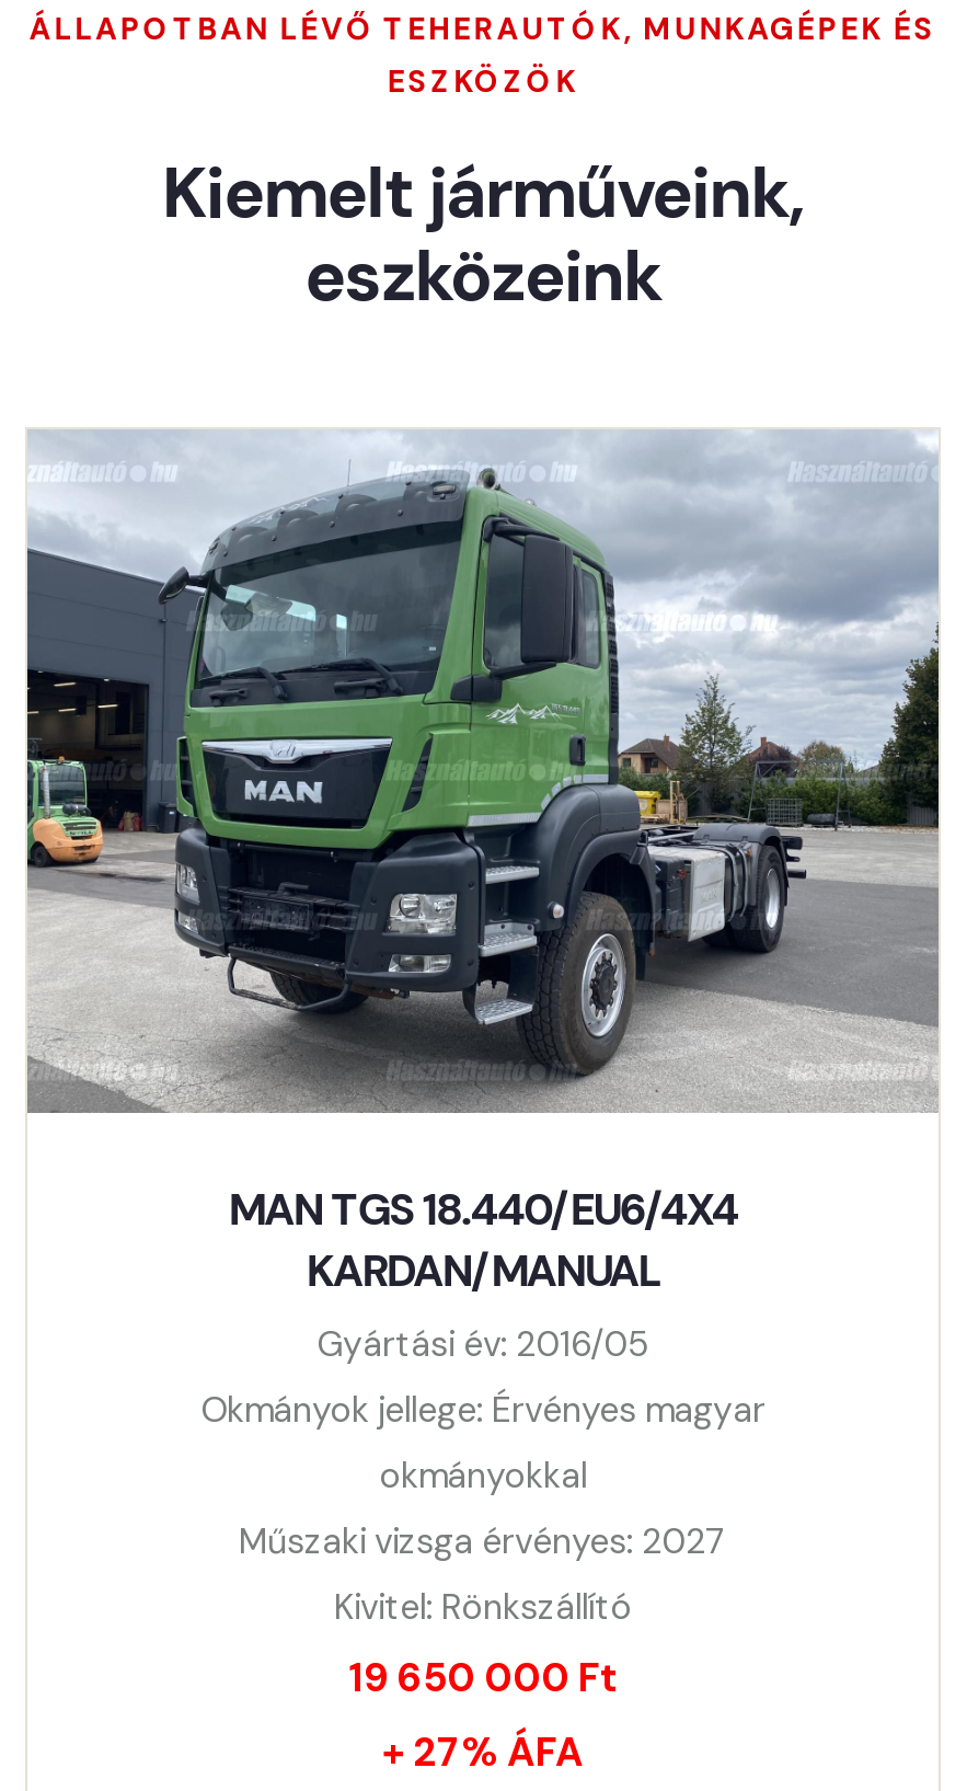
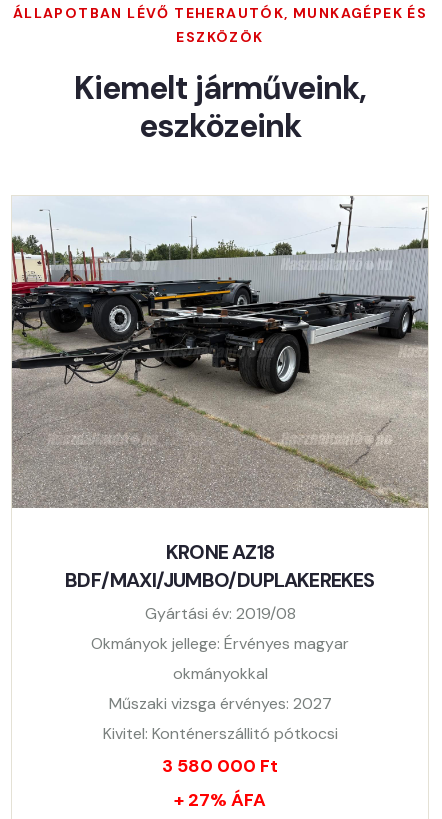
[27,429,941,1366] [image] | MAN TGS 18.440/EU6/4X4 | KARDAN/MANUAL | Gyártási év: 2016/05 -> [11,196,429,624] [image] | KRONE AZ18 | BDF/MAXI/JUMBO/DUPLAKEREKES | Gyártási év: 2019/08
[334,1583,632,1704] Kivitel: Rönkszállító | 19 650 000 Ft -> [102,723,337,778] Kivitel: Konténerszállitó pótkocsi | 3 580 000 Ft

